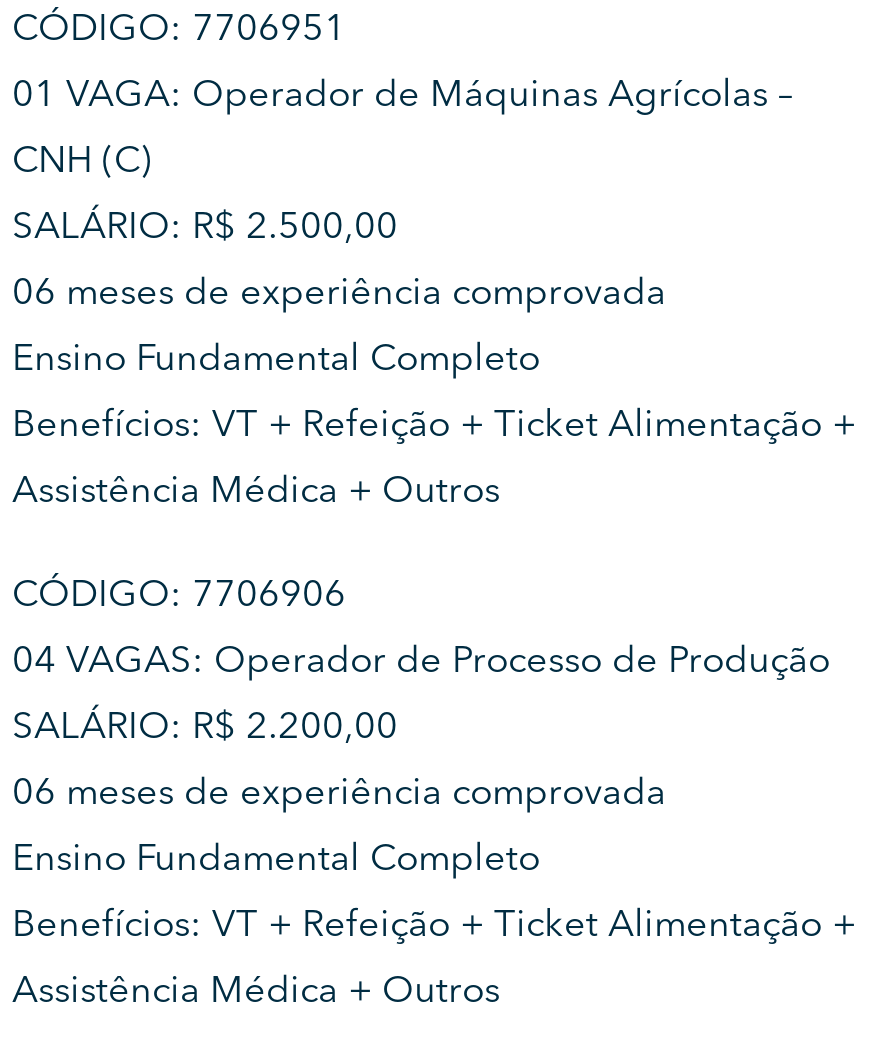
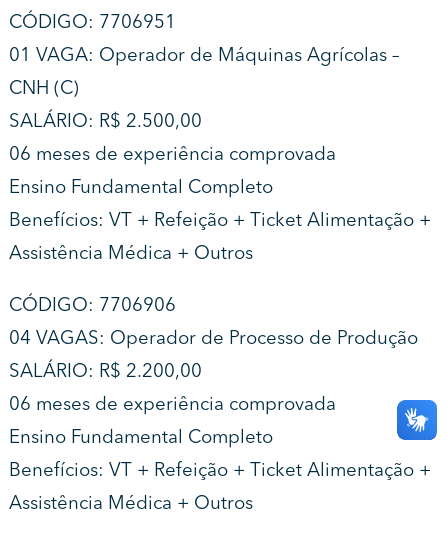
none -> [396,399,438,441] [image]

